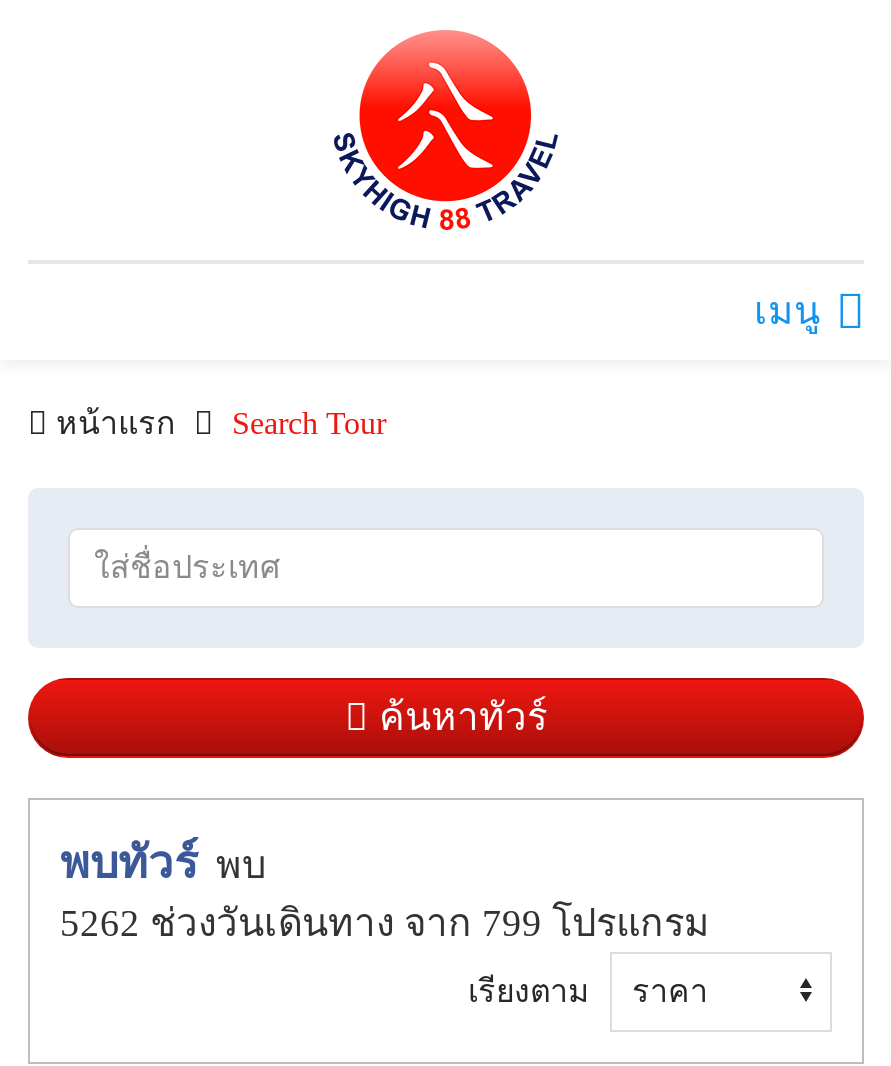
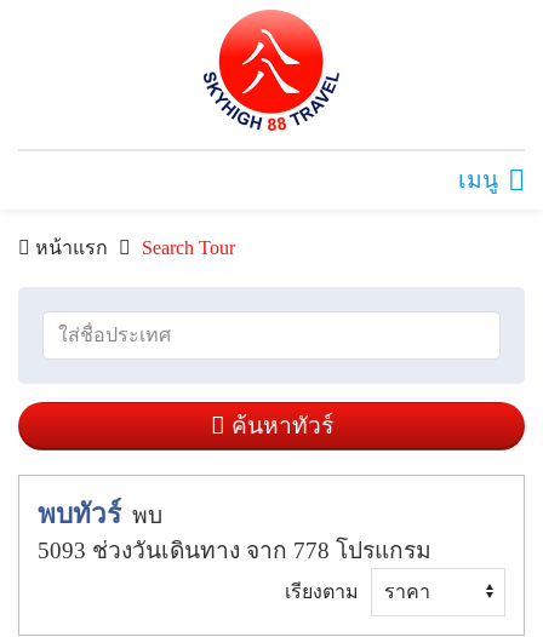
[60,902,710,944] 5262ช่วงวันเดินทางจาก 799โปรแกรม -> [38,538,431,563] 5093ช่วงวันเดินทางจาก 778โปรแกรม

